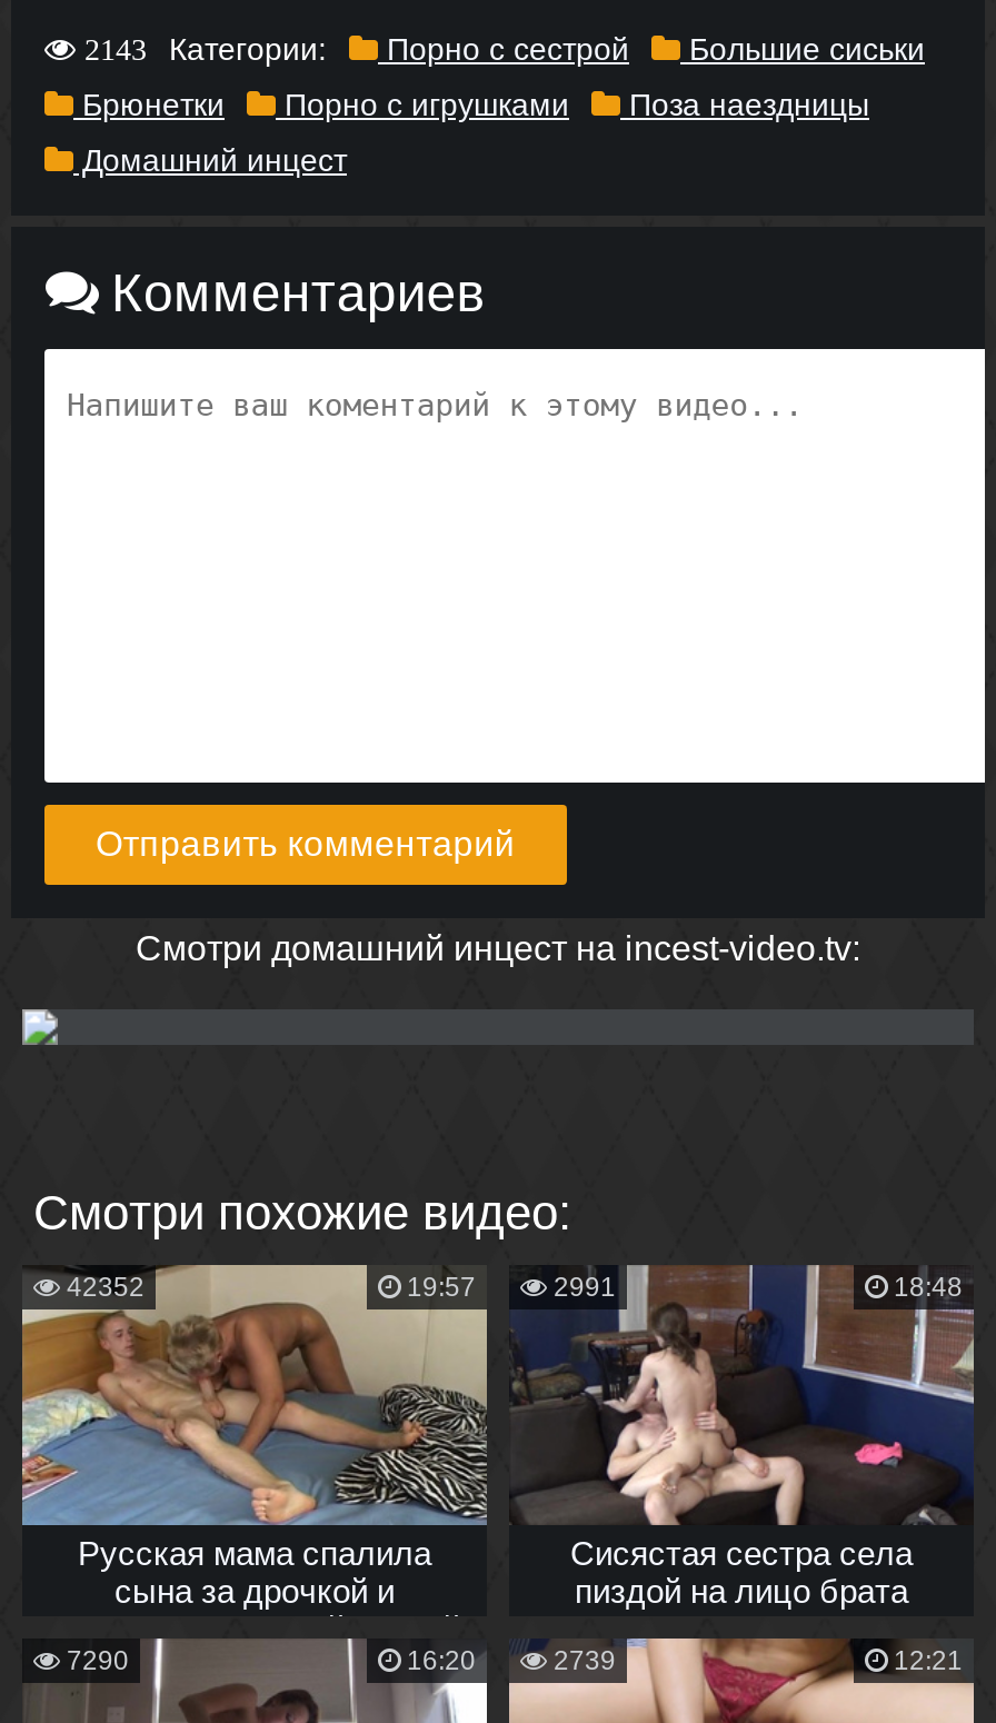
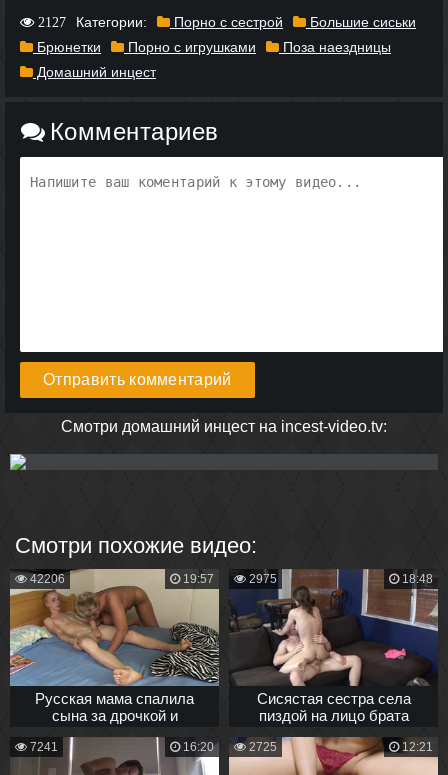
[76,32,147,63] 2143 -> [34,14,66,28] 2127
[60,1271,145,1302] 42352 -> [27,571,65,585] 42206
[547,1271,616,1302] 2991 -> [246,571,277,585] 2975
[60,1646,129,1677] 7290 -> [27,740,58,754] 7241
[547,1646,616,1677] 2739 -> [246,740,277,754] 2725

